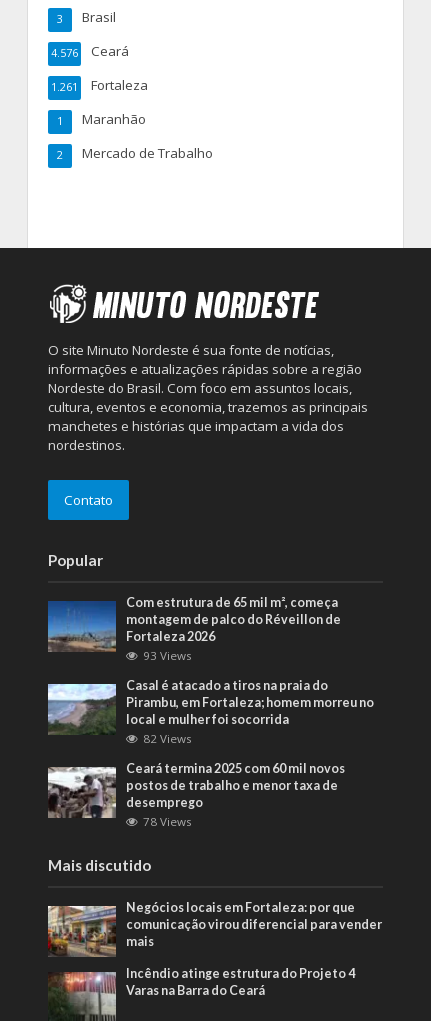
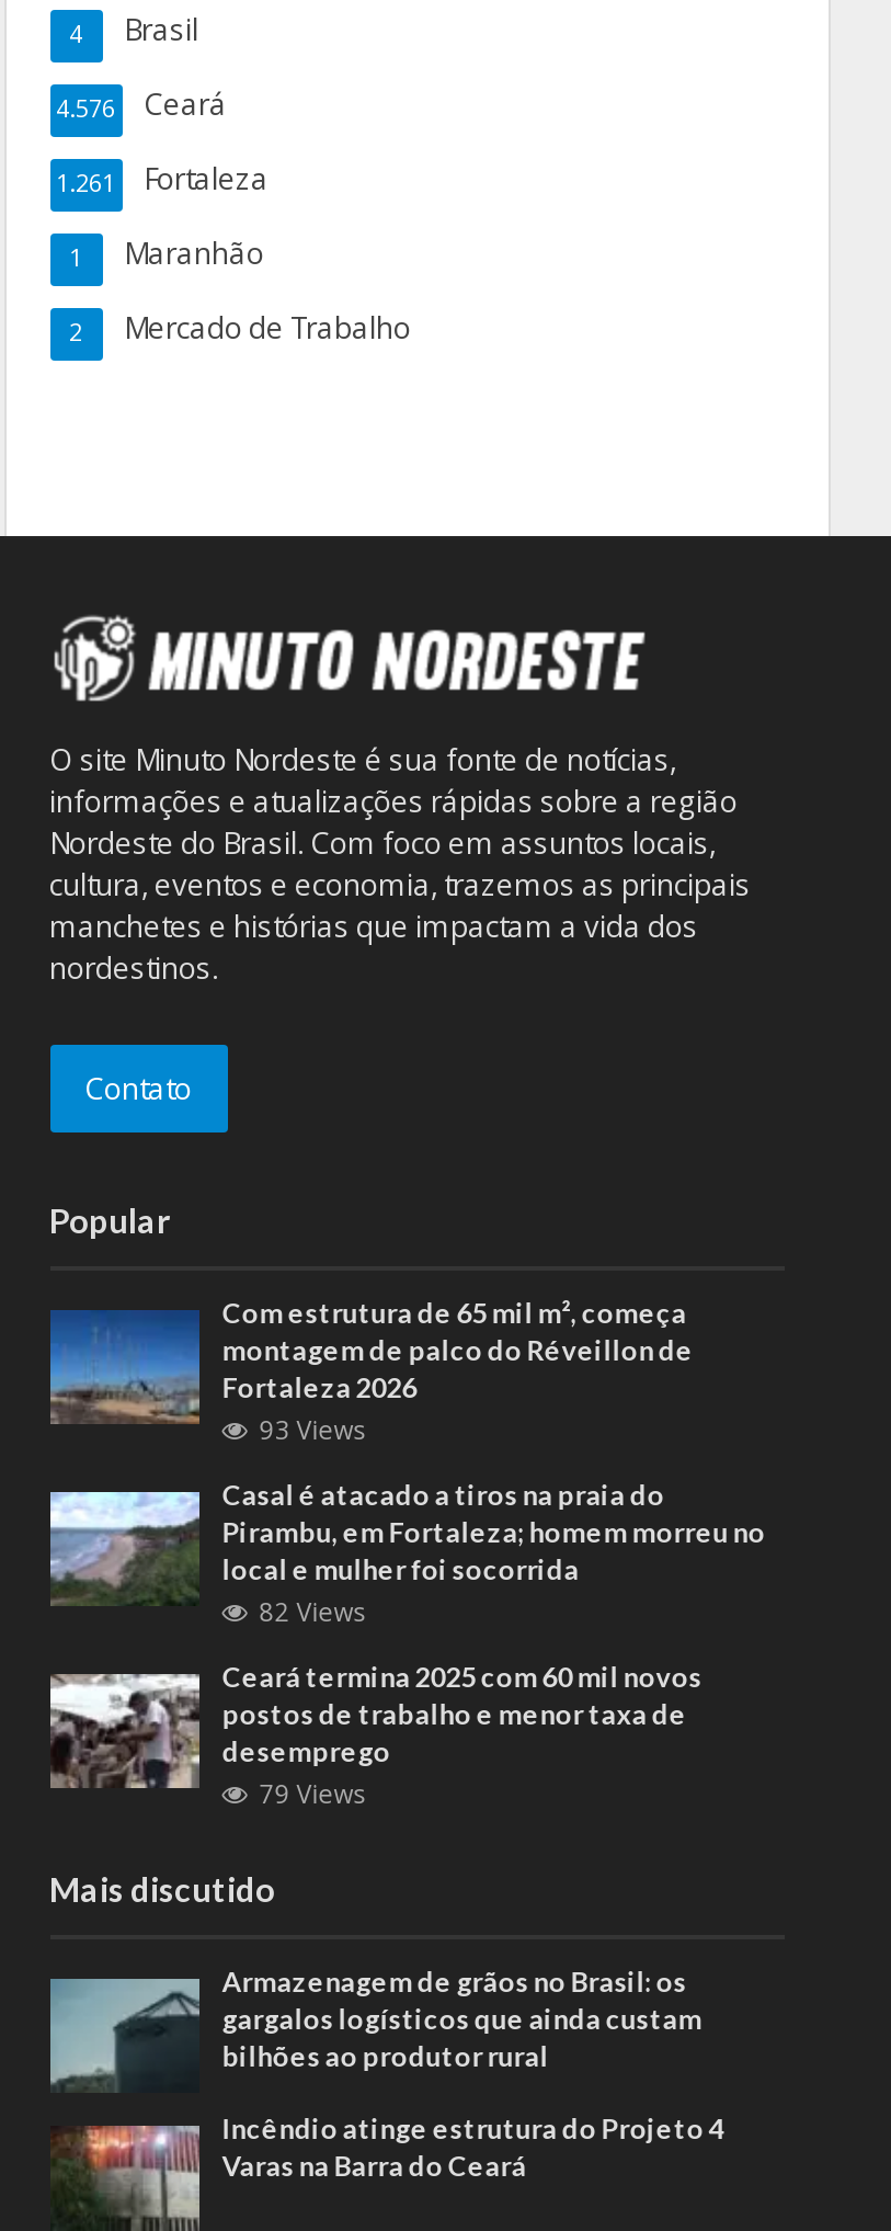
[56,8,115,26] 3 Brasil -> [69,10,198,49] 4 Brasil
[143,814,192,829] 78 Views -> [259,1778,366,1811] 79 Views
[47,900,382,958] [image] | Negócios locais em Fortaleza: por que | comunicação virou diferencial para vender | mais -> [48,1967,702,2091] [image] | Armazenagem de grãos no Brasil: os | gargalos logísticos que ainda custam | bilhões ao produtor rural

